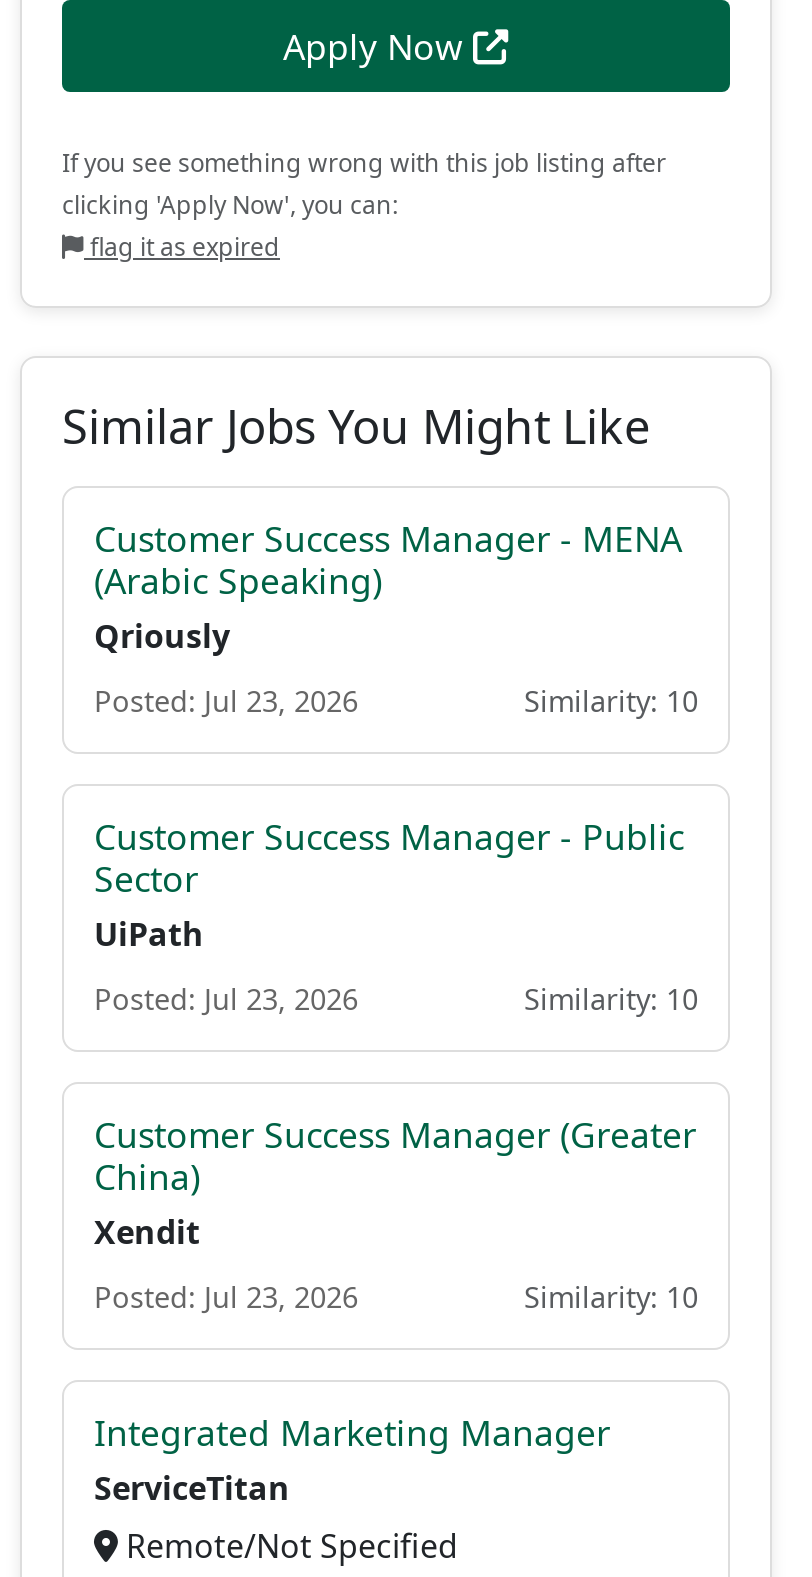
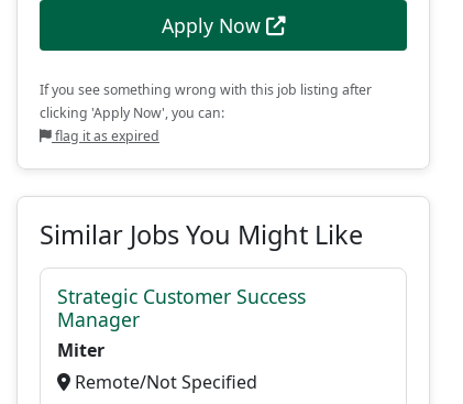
[94,514,698,1510] Customer Success Manager - MENA | (Arabic Speaking) | Qriously | Posted: Jul 23, 2026 | Similarity: 10 | Customer Success Manager - Public | Sector | UiPath | Posted: Jul 23, 2026 | Similarity: 10 | Customer Success Manager (Greater | China) | Xendit | Posted: Jul 23, 2026 | Similarity: 10 | Integrated Marketing Manager | ServiceTitan -> [57,283,306,362] Strategic Customer Success | Manager | Miter

